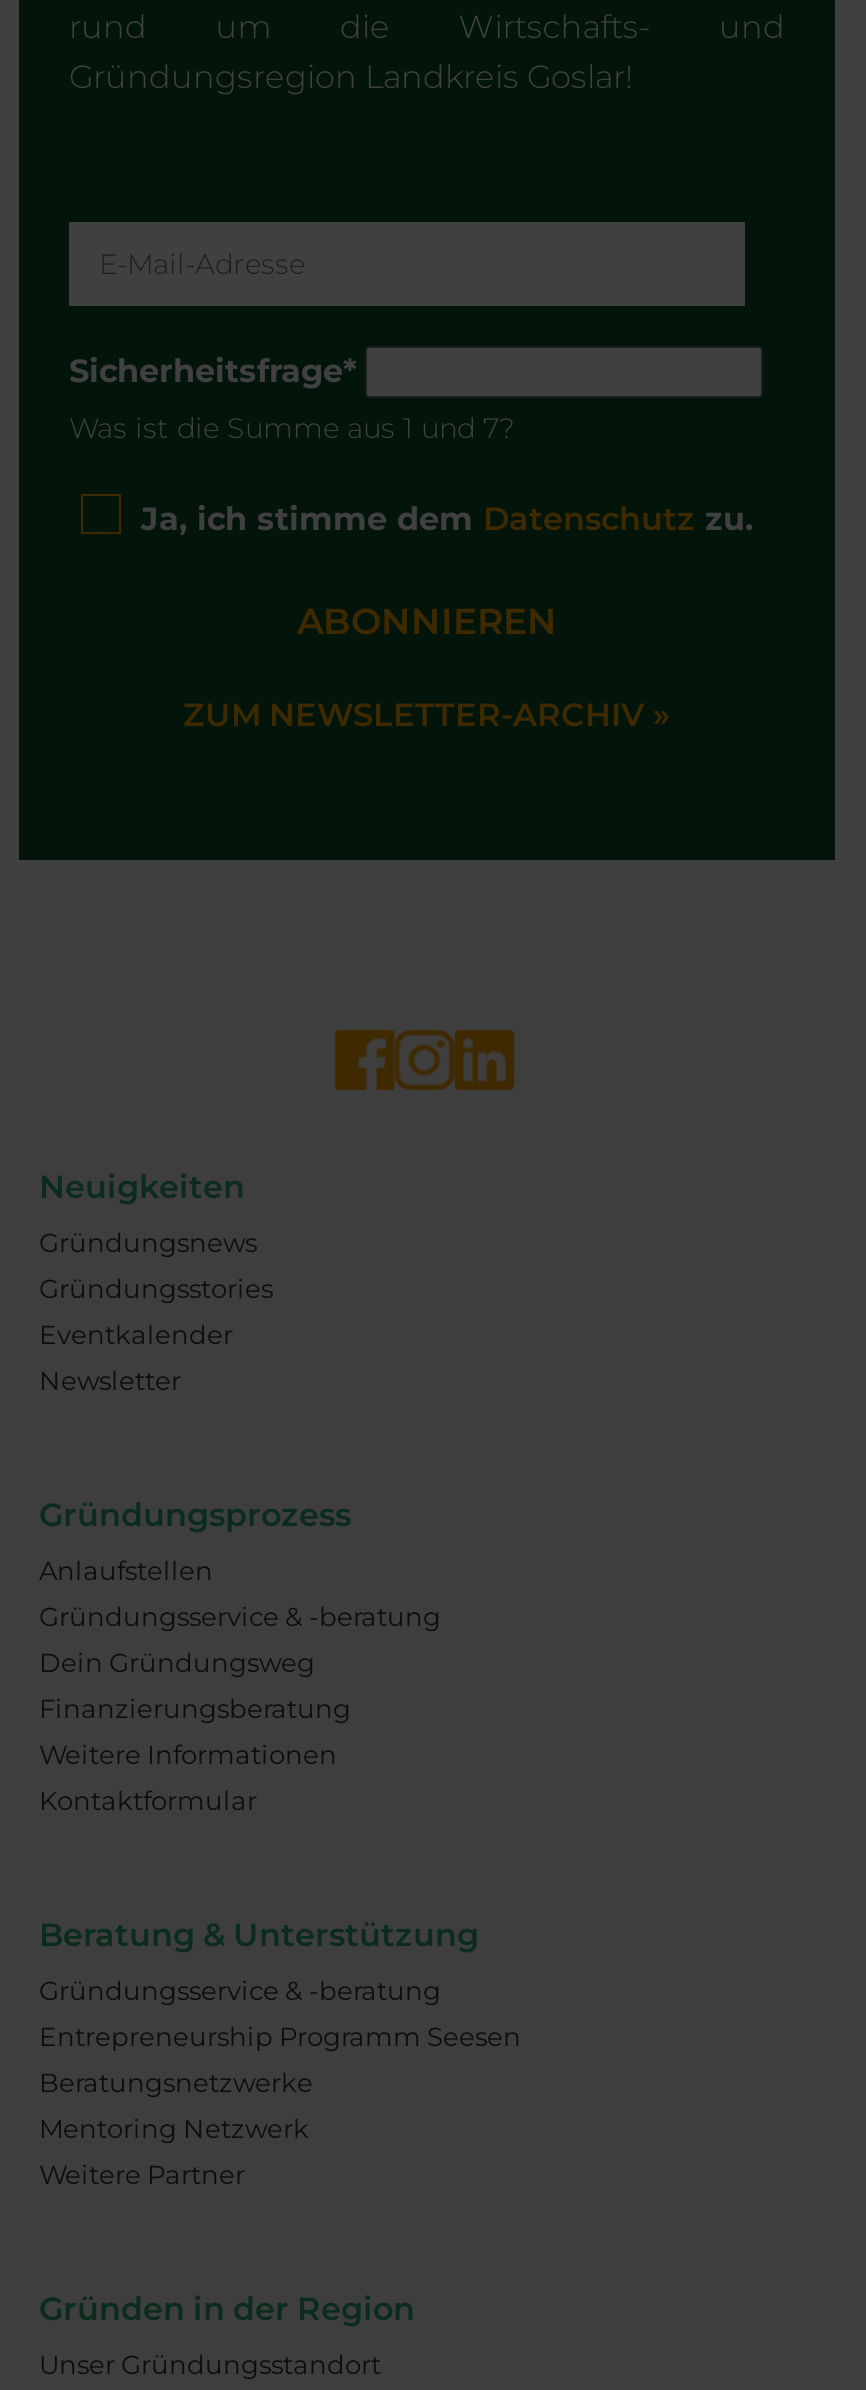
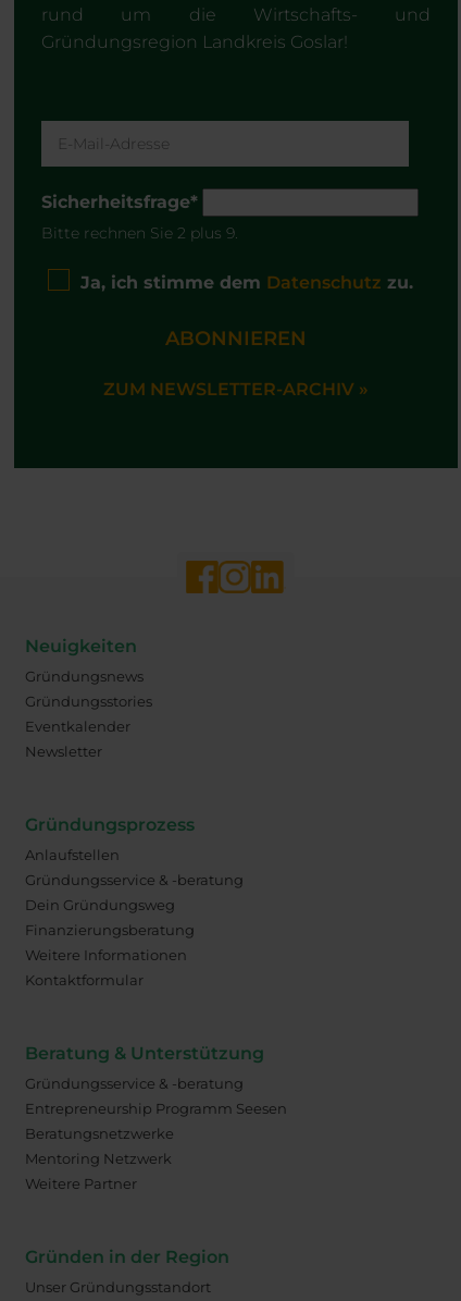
[69,409,515,445] Was ist die Summe aus 1 und 7? -> [41,223,238,242] Bitte rechnen Sie 2 plus 9.

